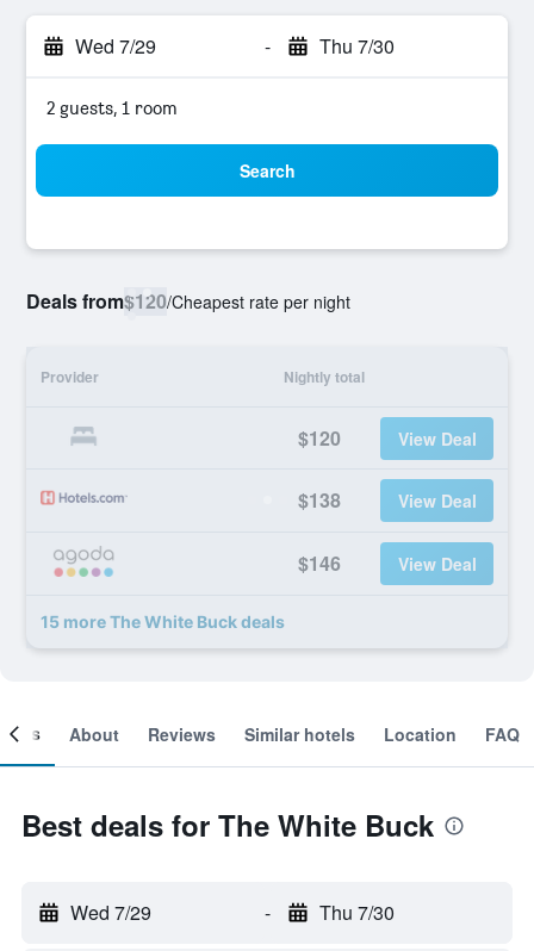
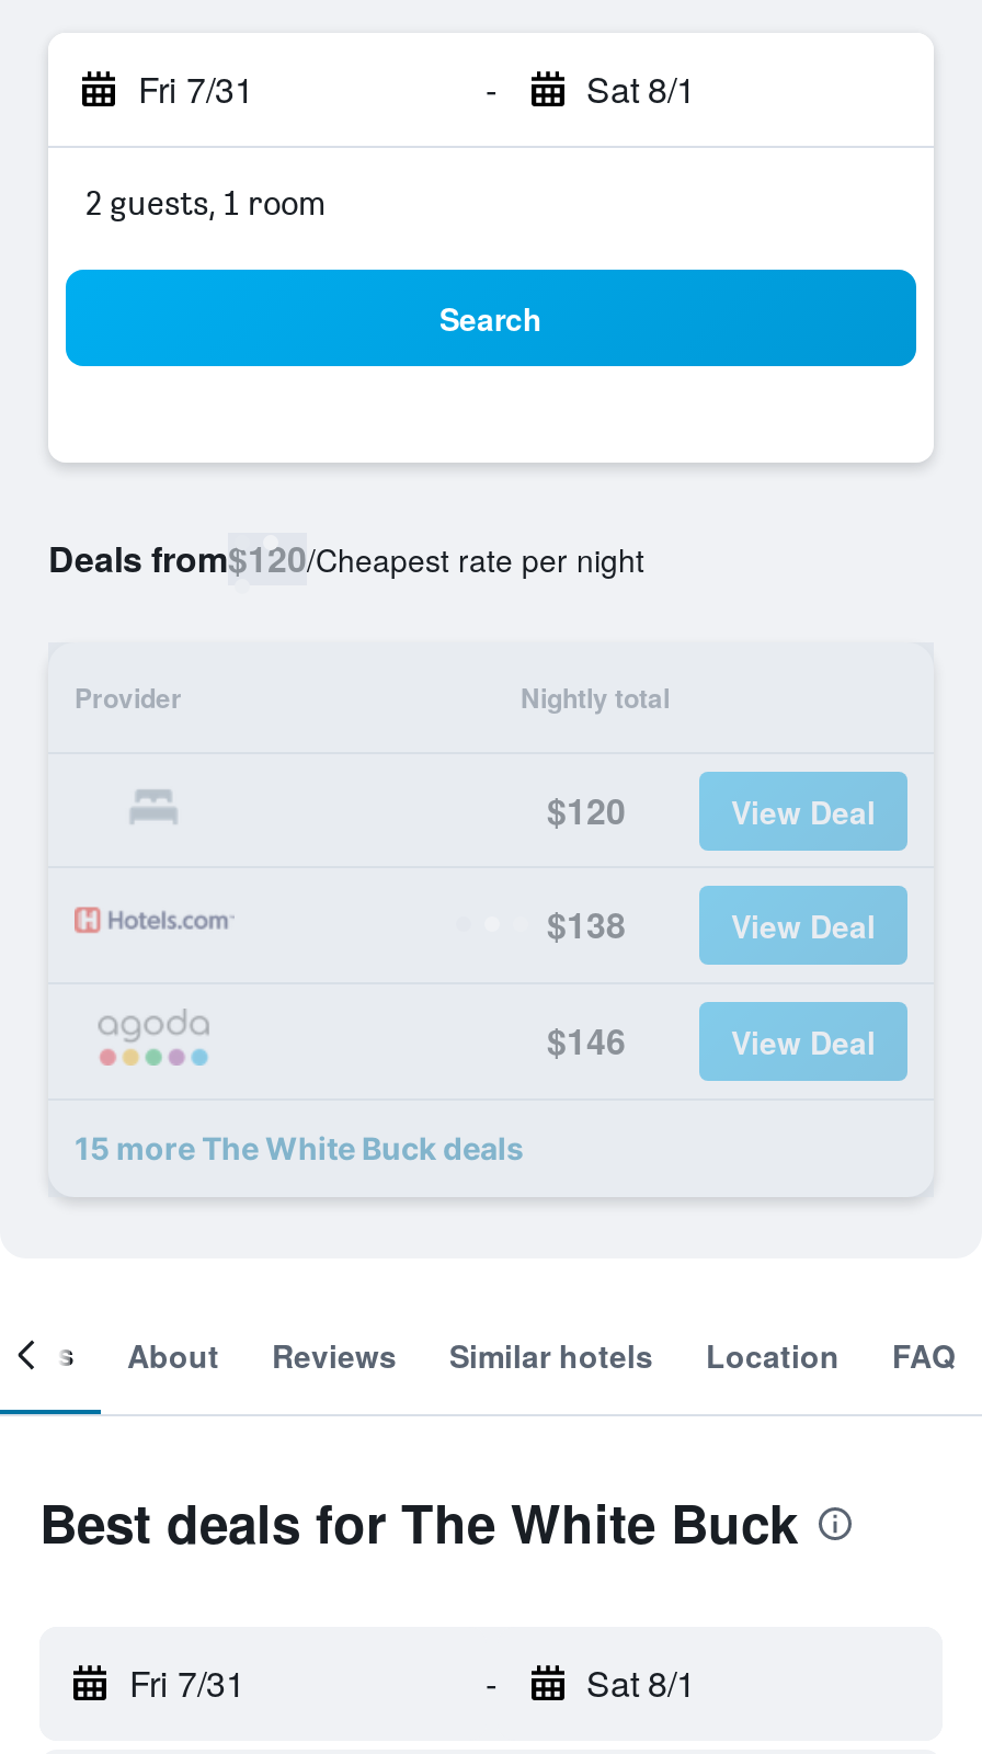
[75,32,156,60] Wed 7/29 -> [138,64,254,114] Fri 7/31
[319,32,394,60] Thu 7/30 -> [586,64,696,114] Sat 8/1
[70,899,151,926] Wed 7/29 -> [129,1658,245,1708] Fri 7/31
[319,899,394,926] Thu 7/30 -> [586,1658,696,1708] Sat 8/1

